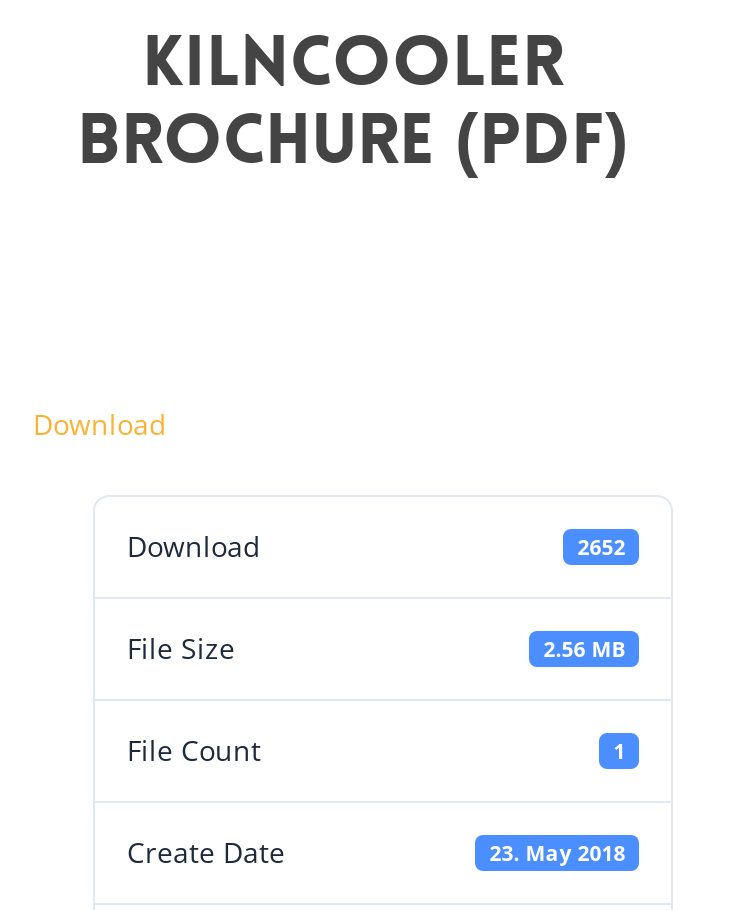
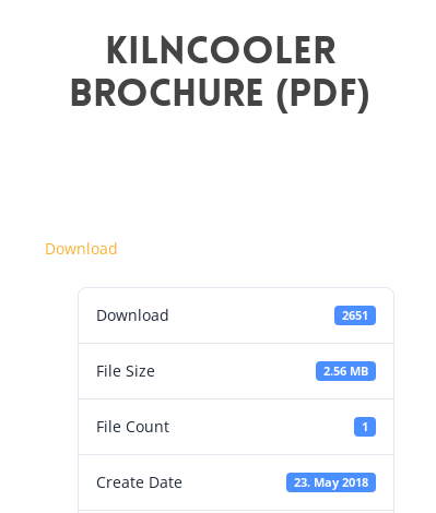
[577,533,625,561] 2652 -> [342,308,368,323] 2651

